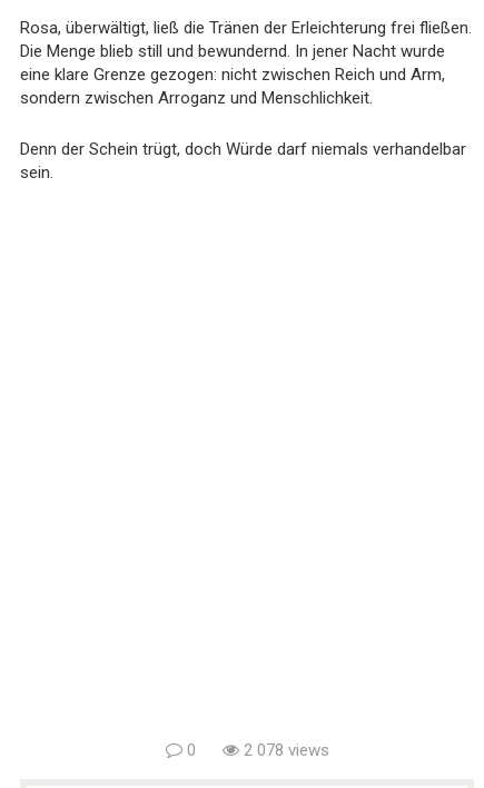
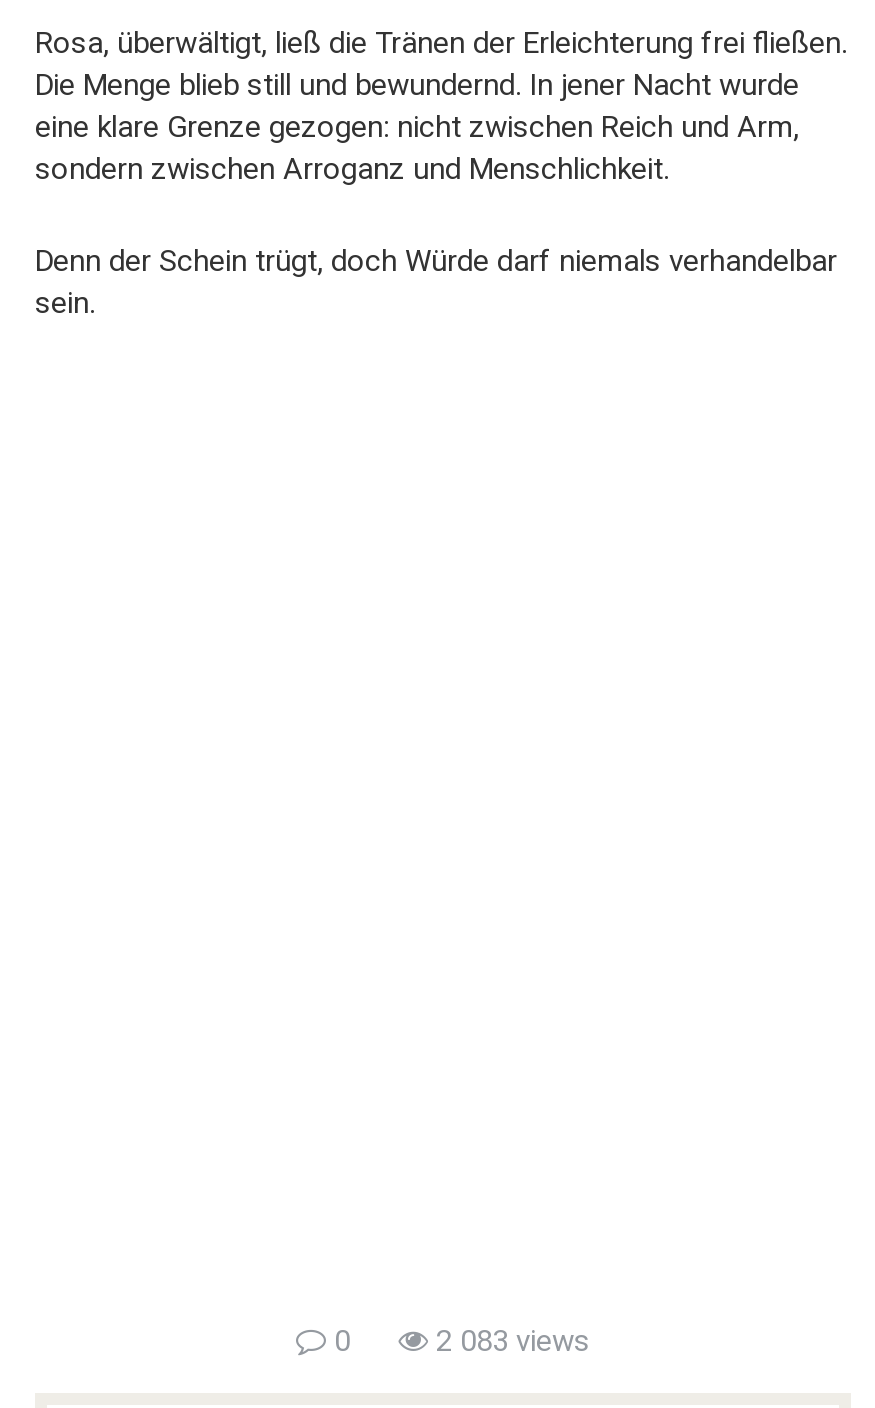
[239,740,329,760] 2 078 views -> [428,1322,590,1358] 2 083 views

